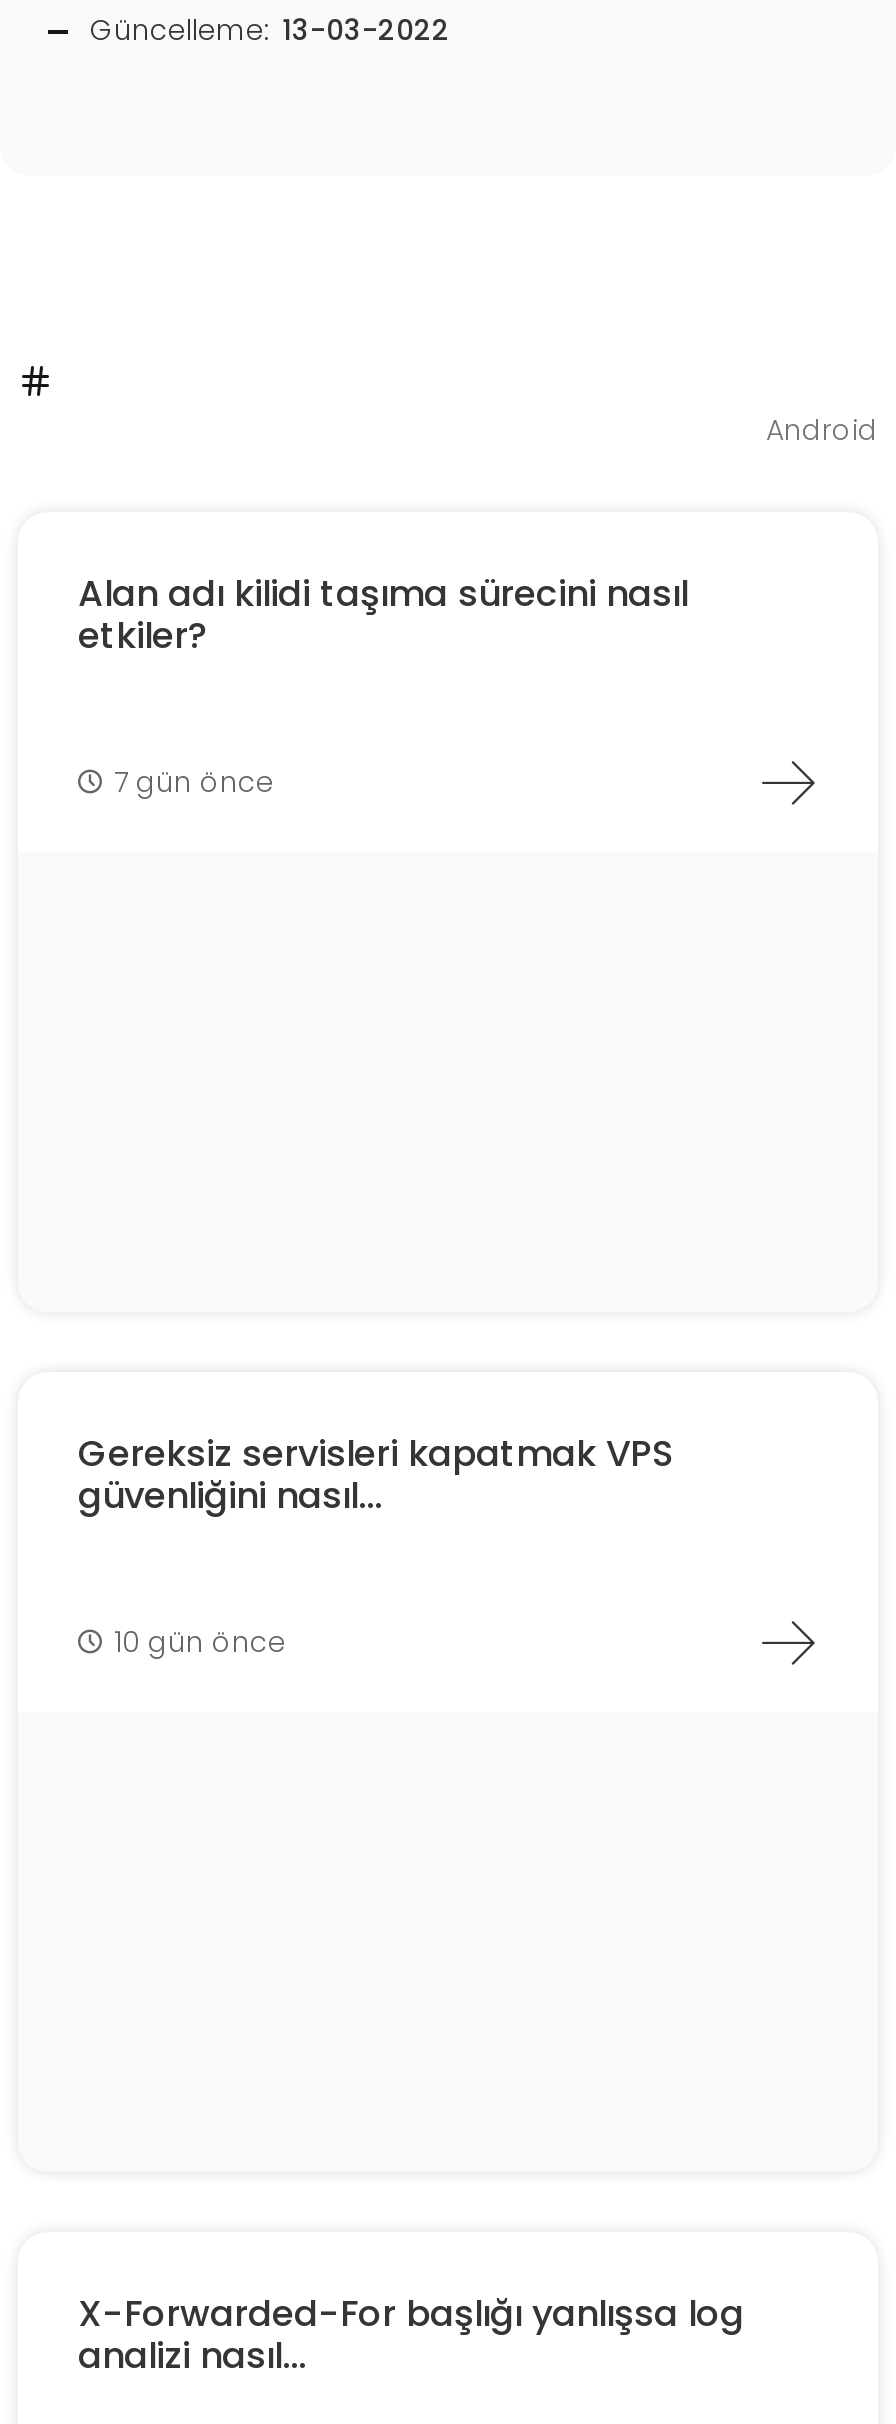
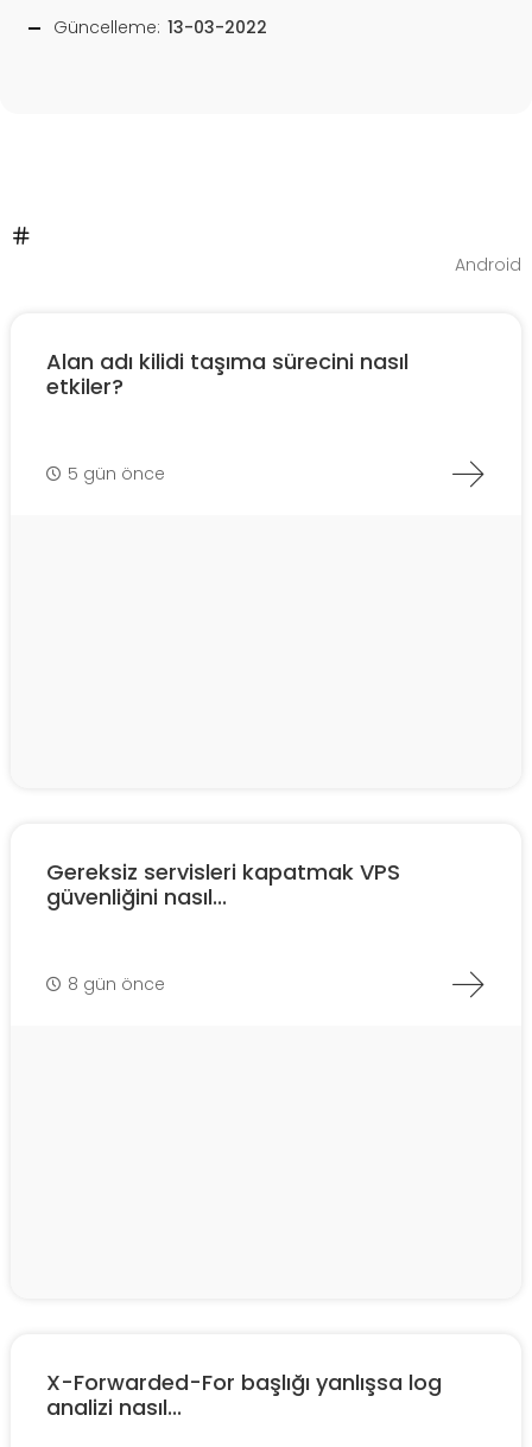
[114,762,274,802] 7 gün önce -> [68,462,165,485] 5 gün önce
[114,1622,286,1662] 10 gün önce -> [68,972,165,996] 8 gün önce

